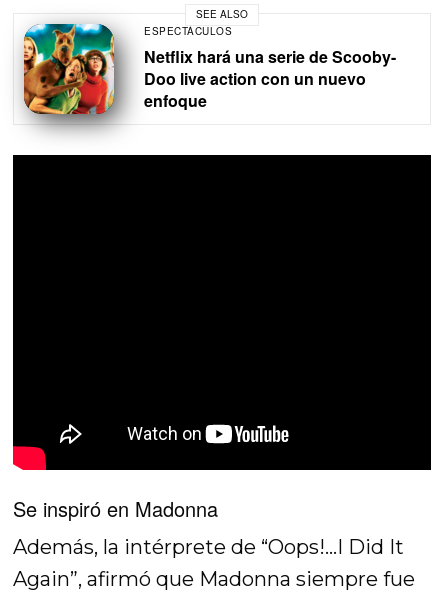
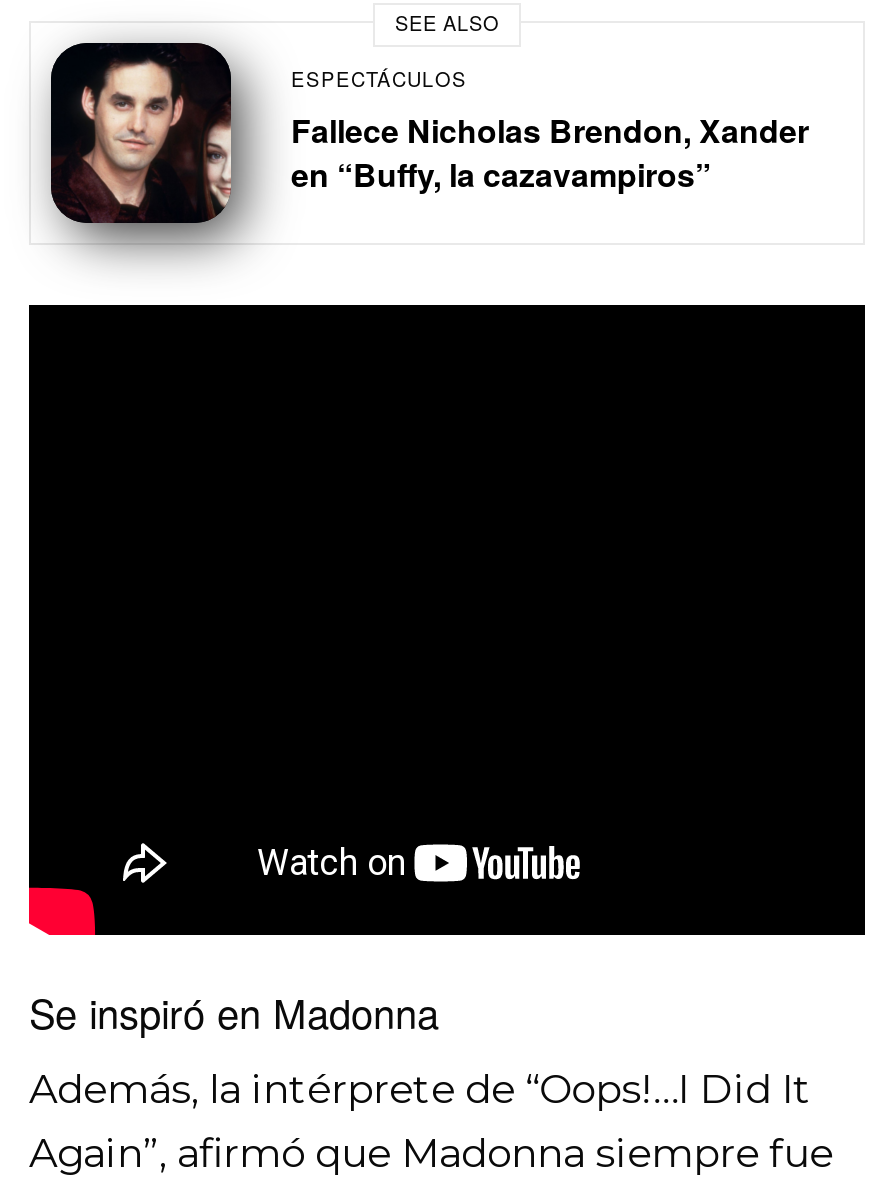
[23,23,396,115] [image] | Netflix hará una serie de Scooby- | Doo live action con un nuevo | enfoque -> [49,41,809,225] [image] | Fallece Nicholas Brendon, Xander | en “Buffy, la cazavampiros”

